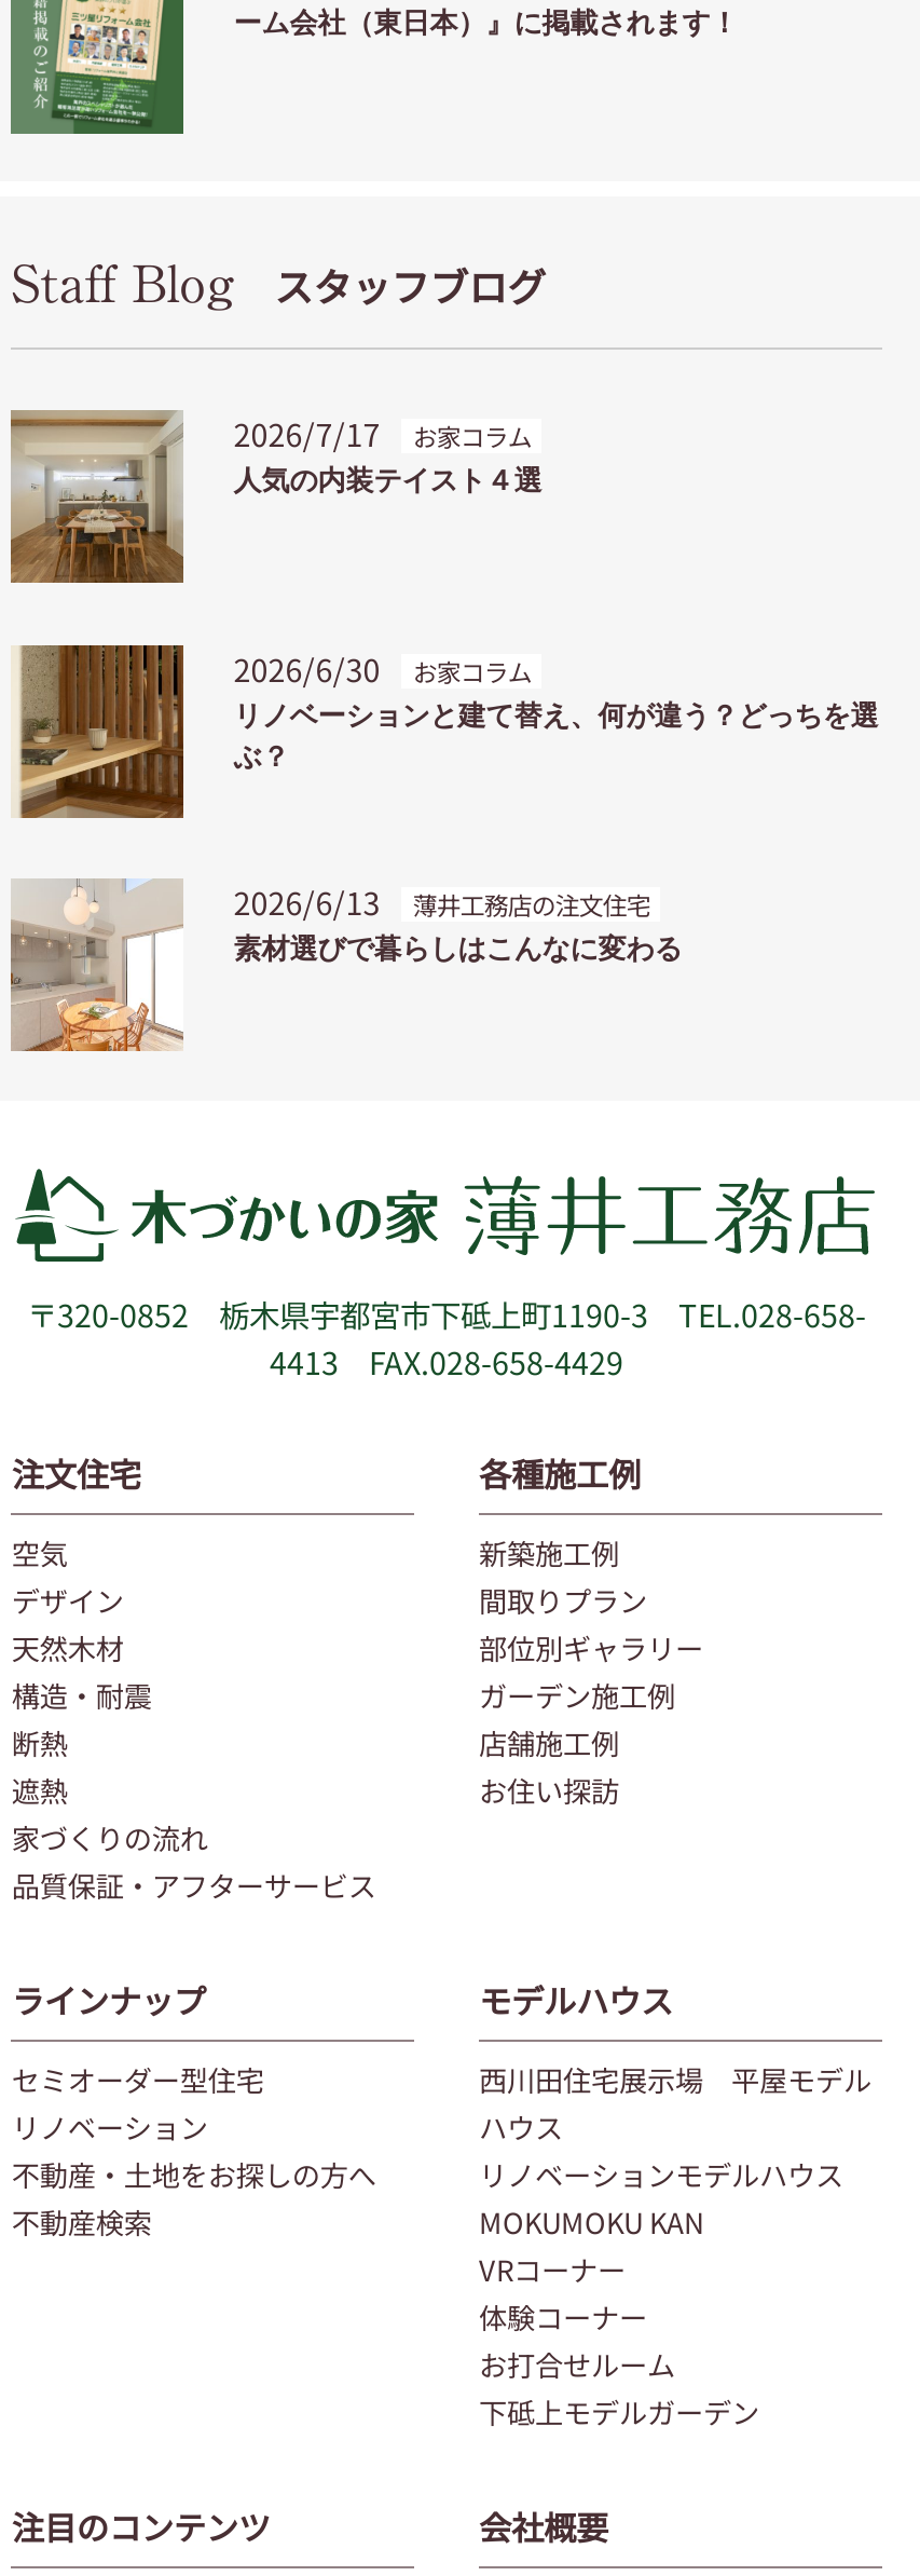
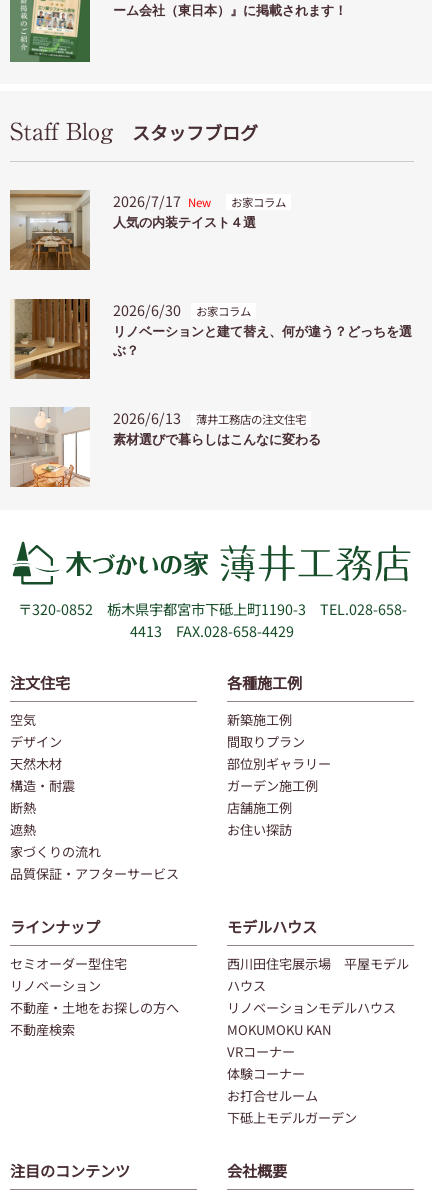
[234,410,532,456] 2026/7/17 お家コラム -> [113,190,286,211] 2026/7/17 New お家コラム

